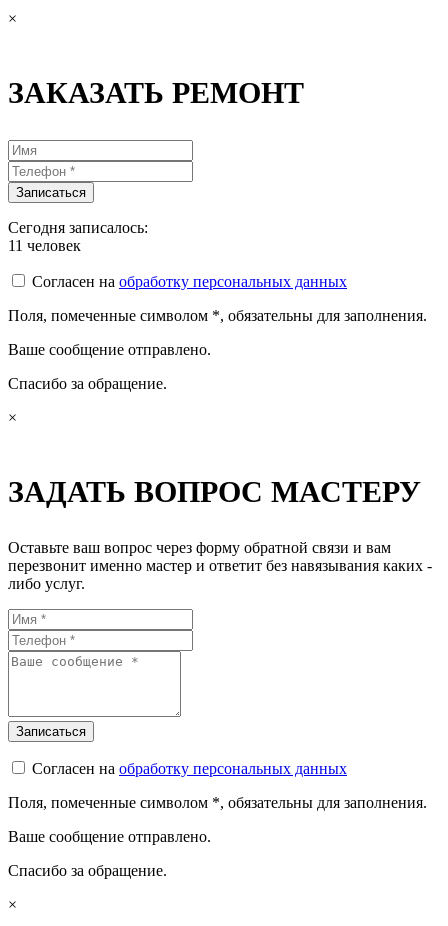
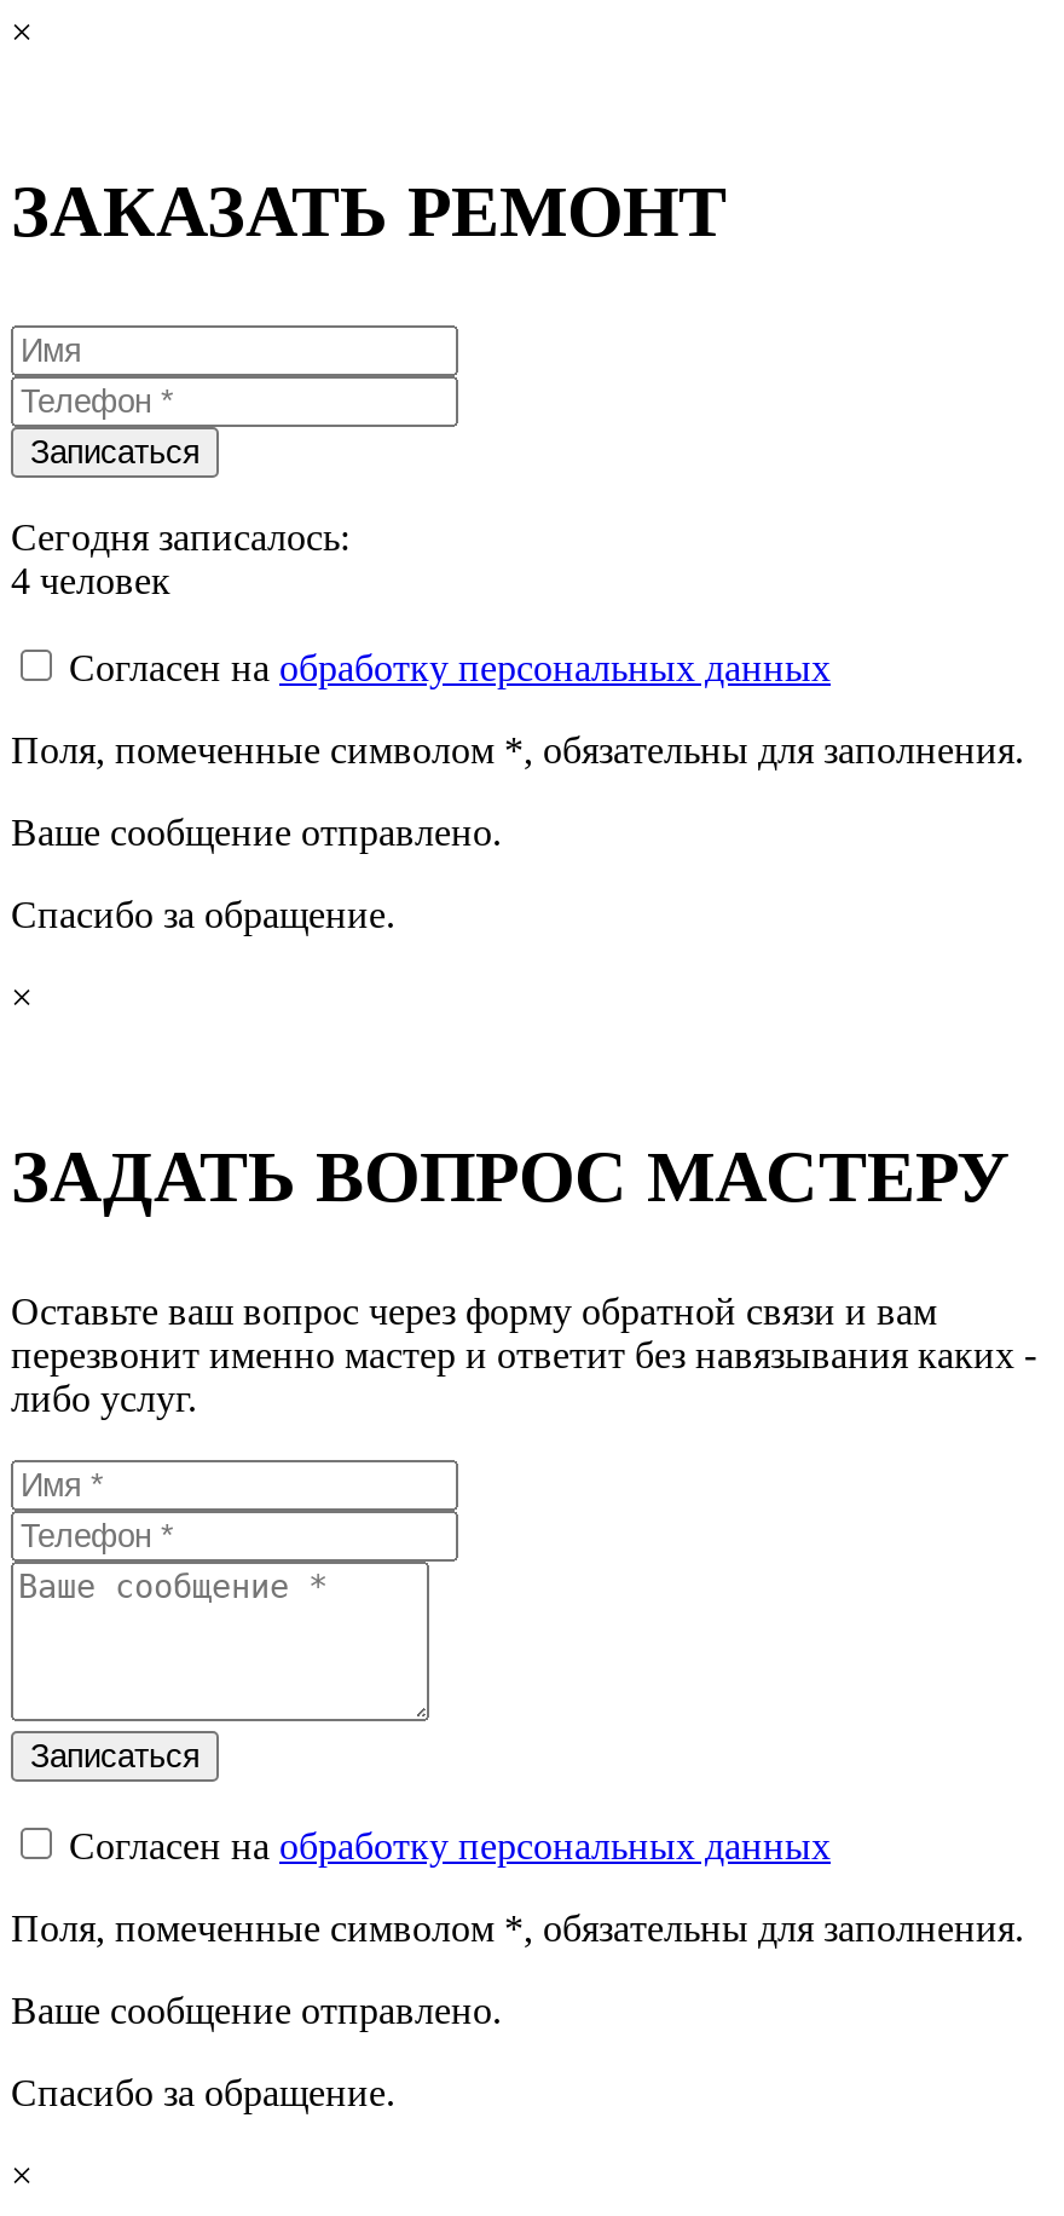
[8,237,81,254] 11 человек -> [11,560,170,601] 4 человек

